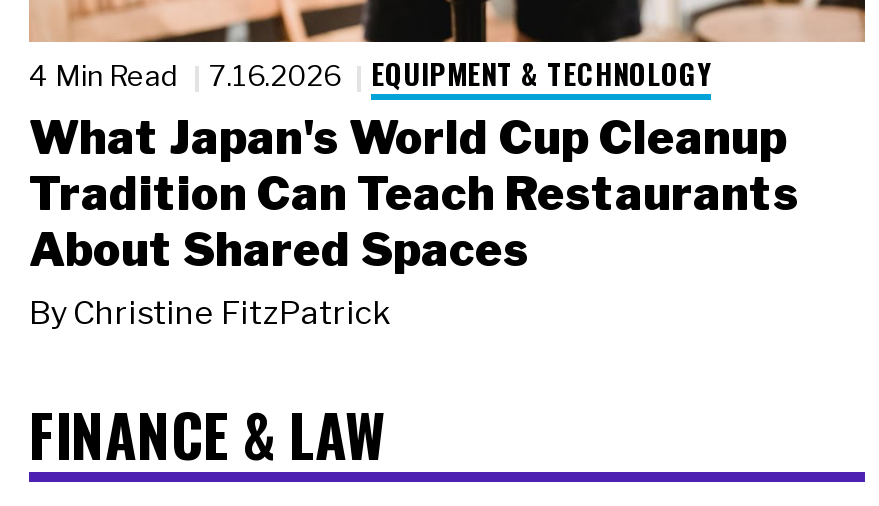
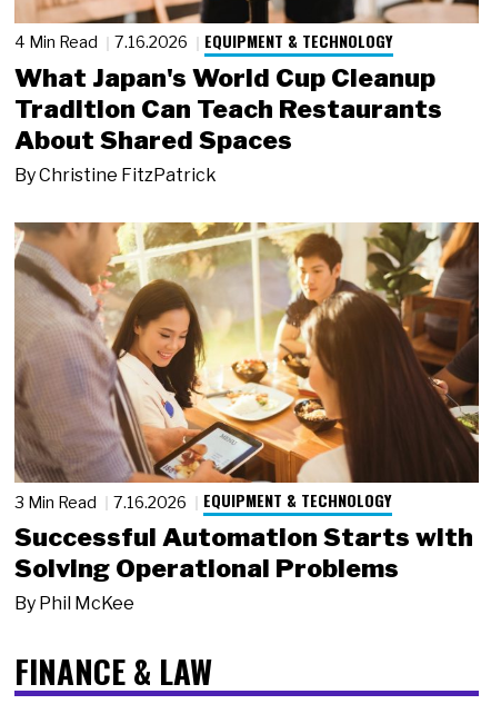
none -> [13,218,480,614] [image] | 3 Min Read | 7.16.2026 | EQUIPMENT & TECHNOLOGY | Successful Automation Starts with | Solving Operational Problems | By Phil McKee

